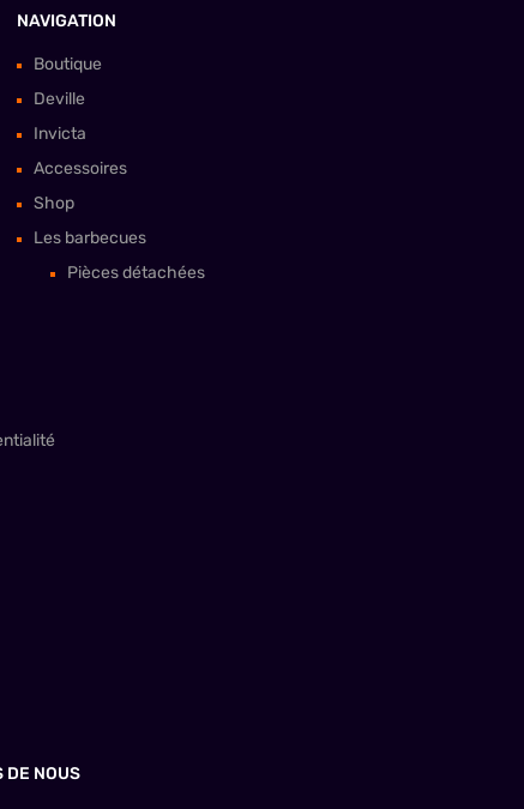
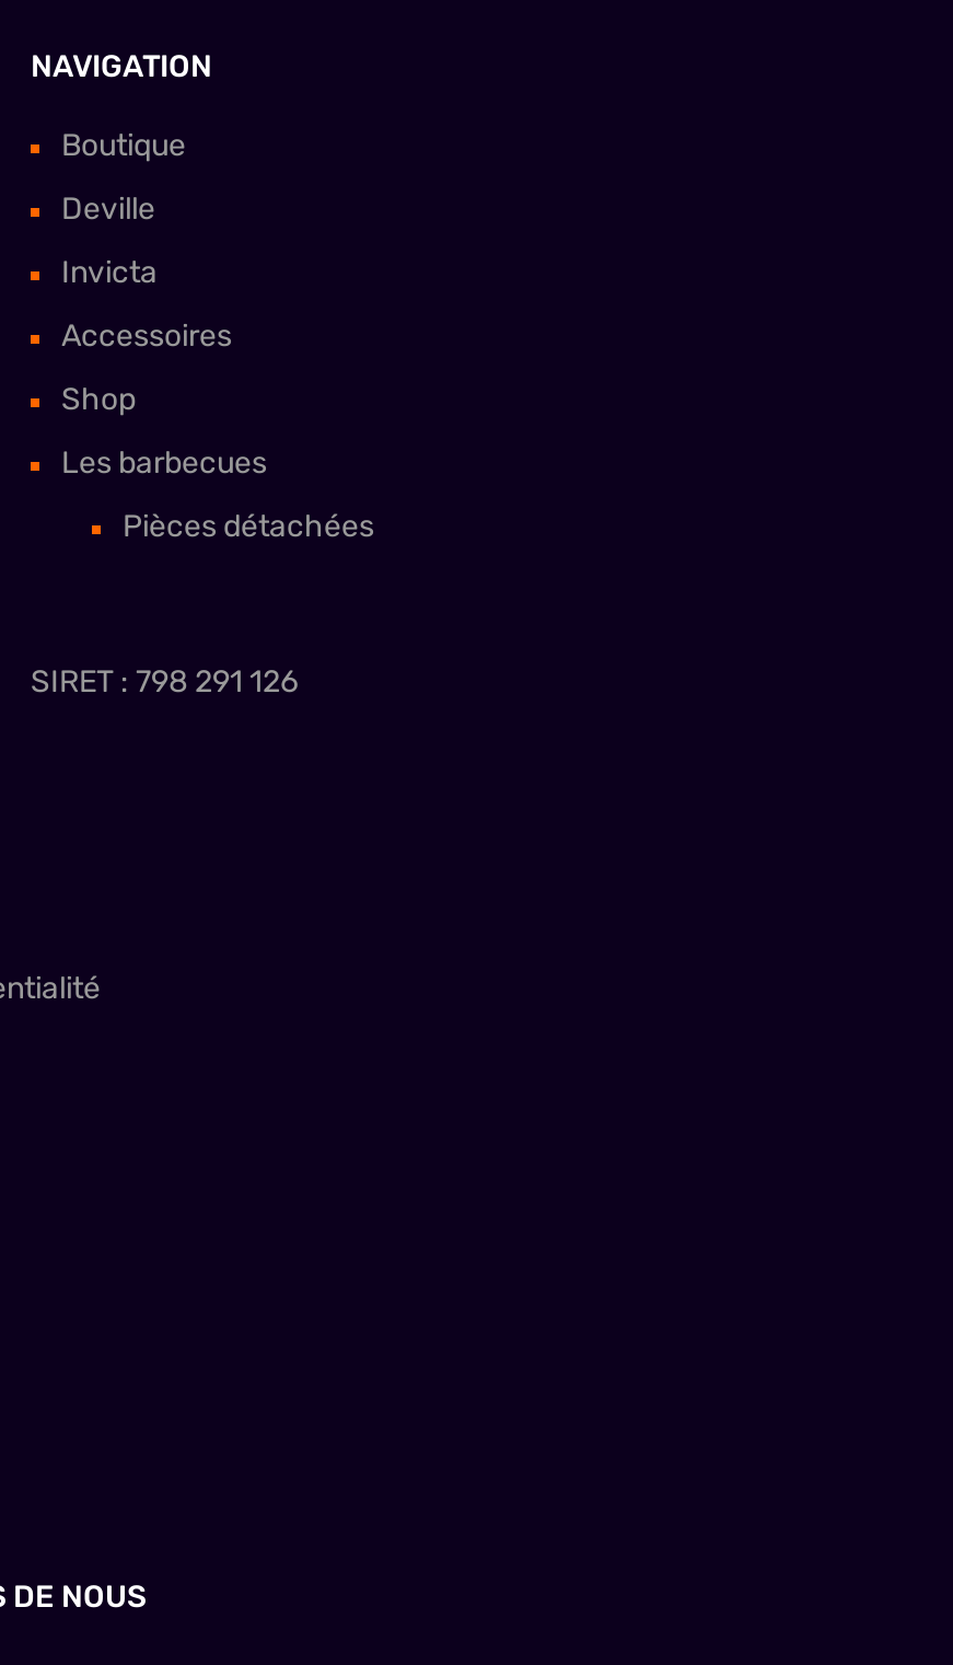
none -> [31,663,298,700] SIRET : 798 291 126

